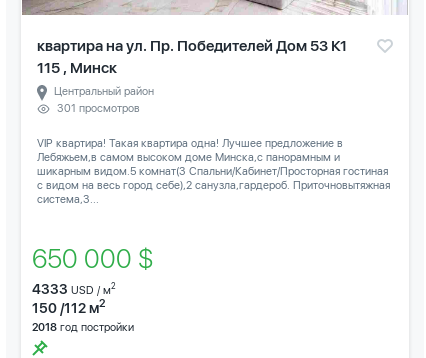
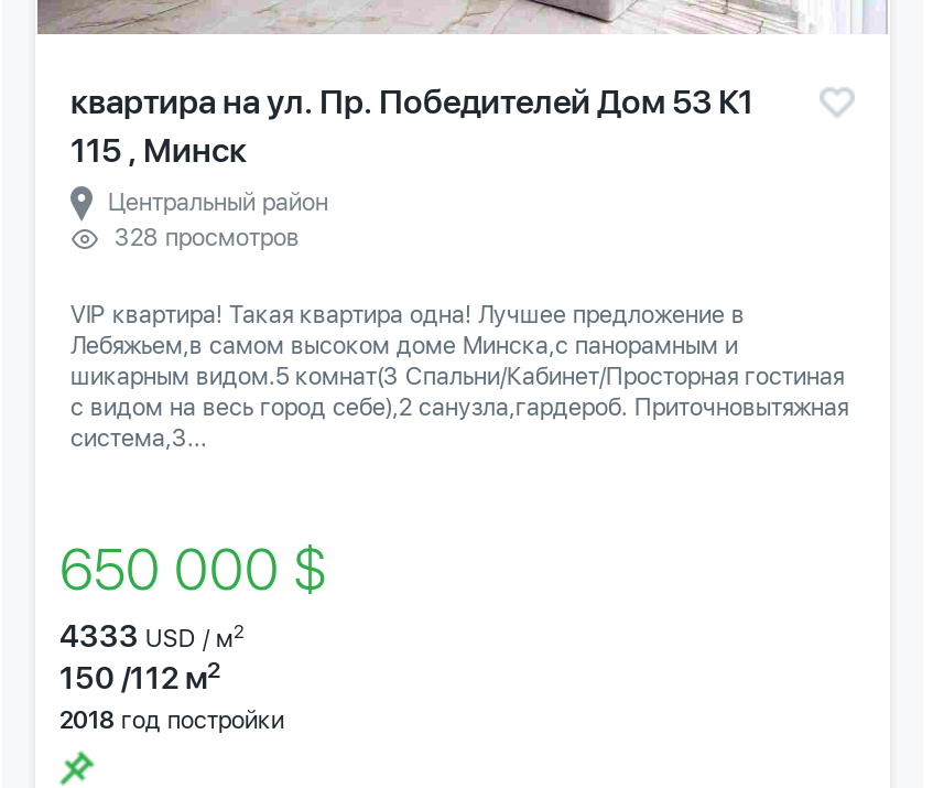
[57,101,140,114] 301 просмотров -> [115,224,300,252] 328 просмотров

